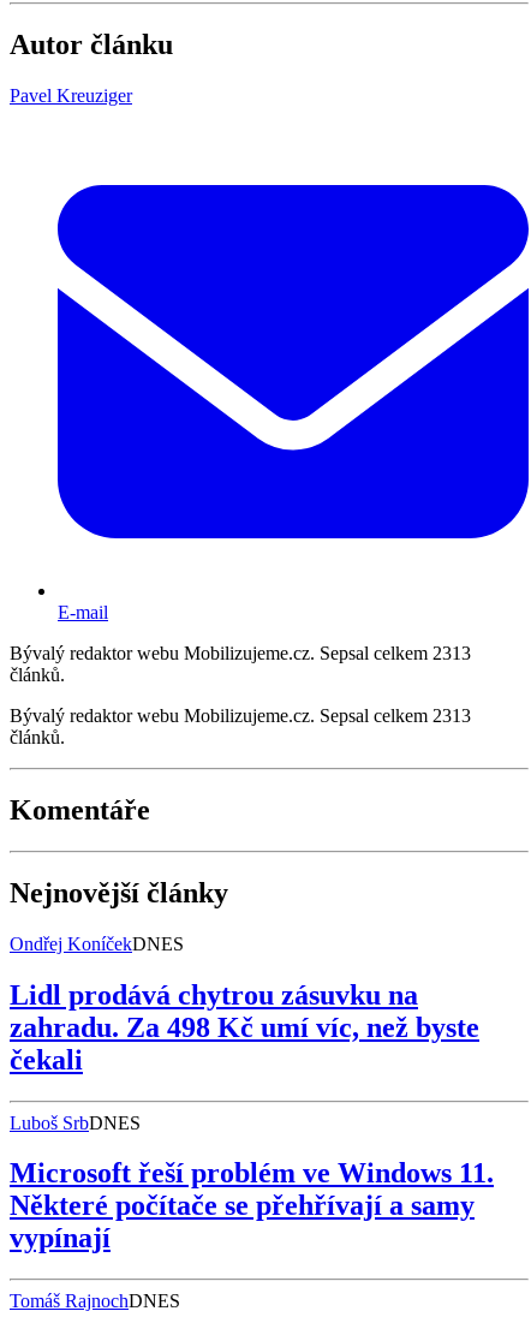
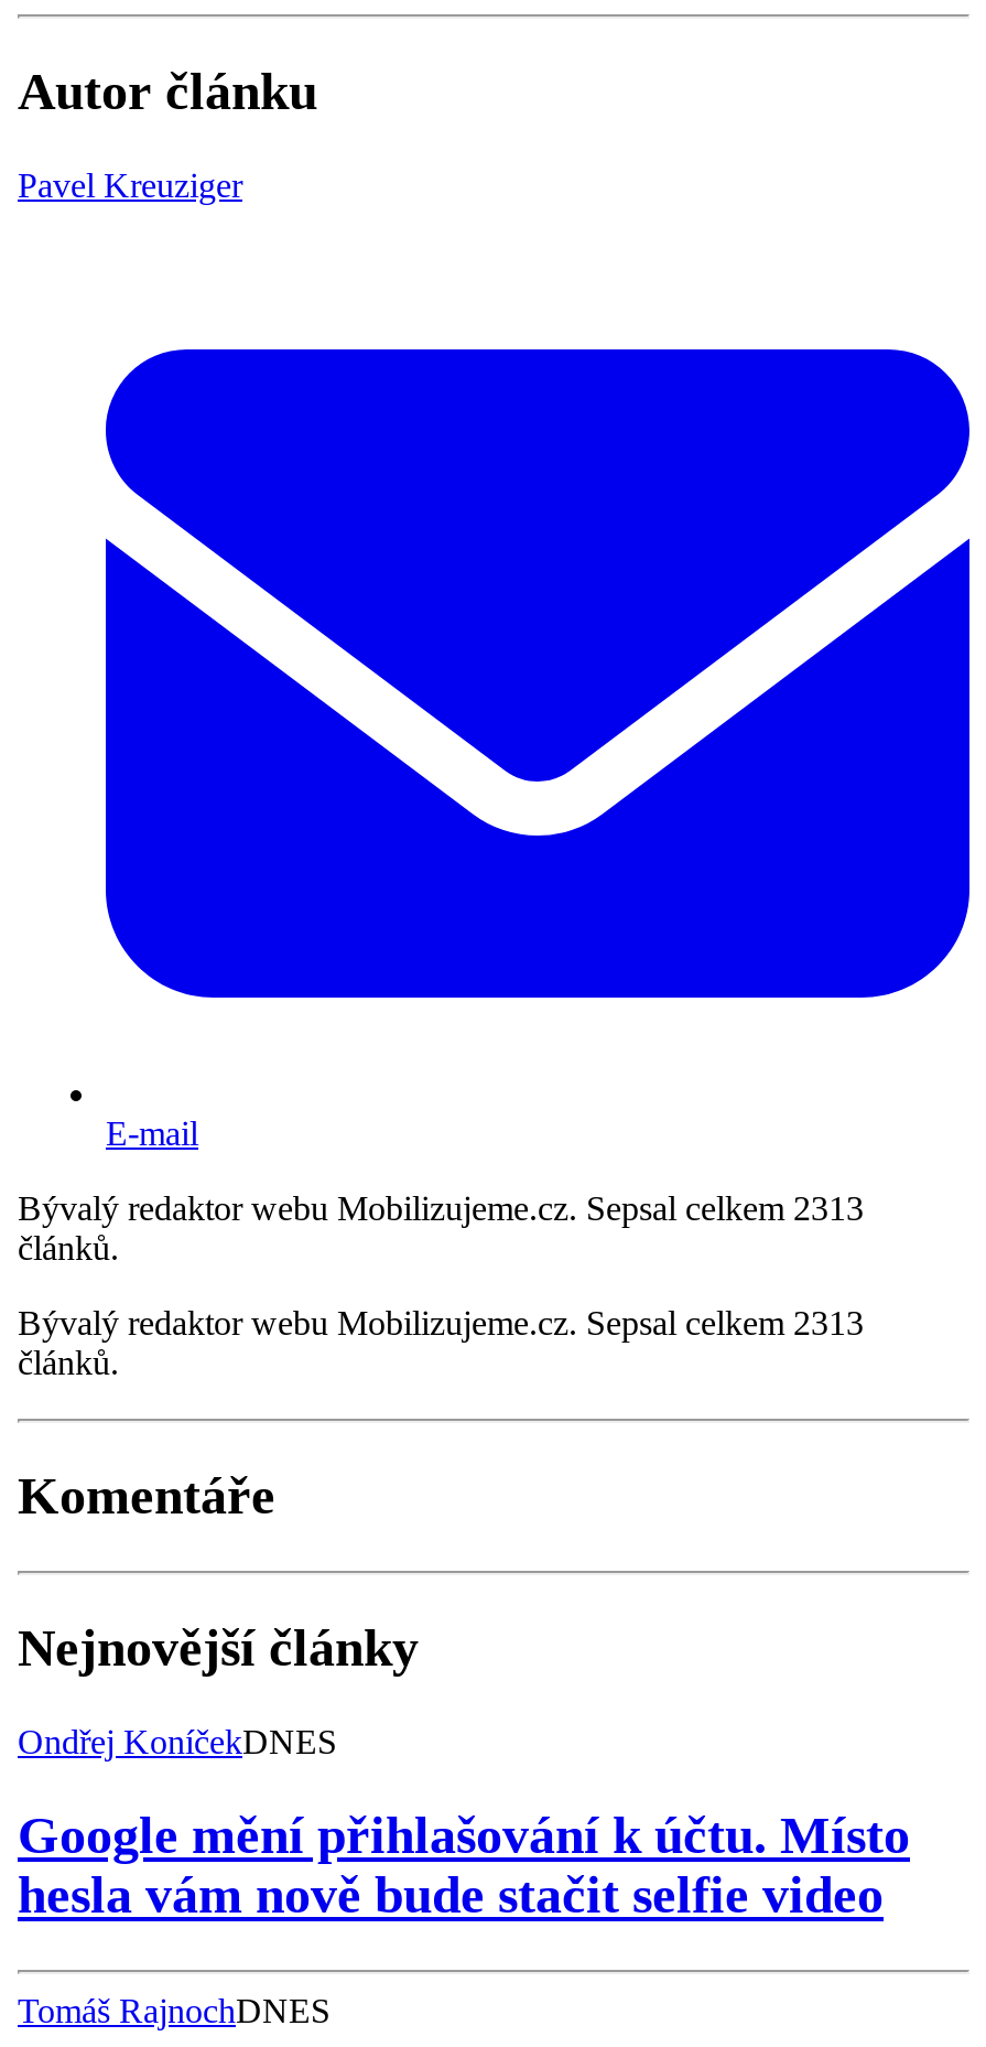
[10,979,494,1254] Lidl prodává chytrou zásuvku na | zahradu. Za 498 Kč umí víc, než byste | čekali | Luboš SrbDNES | Microsoft řeší problém ve Windows 11. | Některé počítače se přehřívají a samy | vypínají -> [18,1806,910,1923] Google mění přihlašování k účtu. Místo | hesla vám nově bude stačit selfie video

